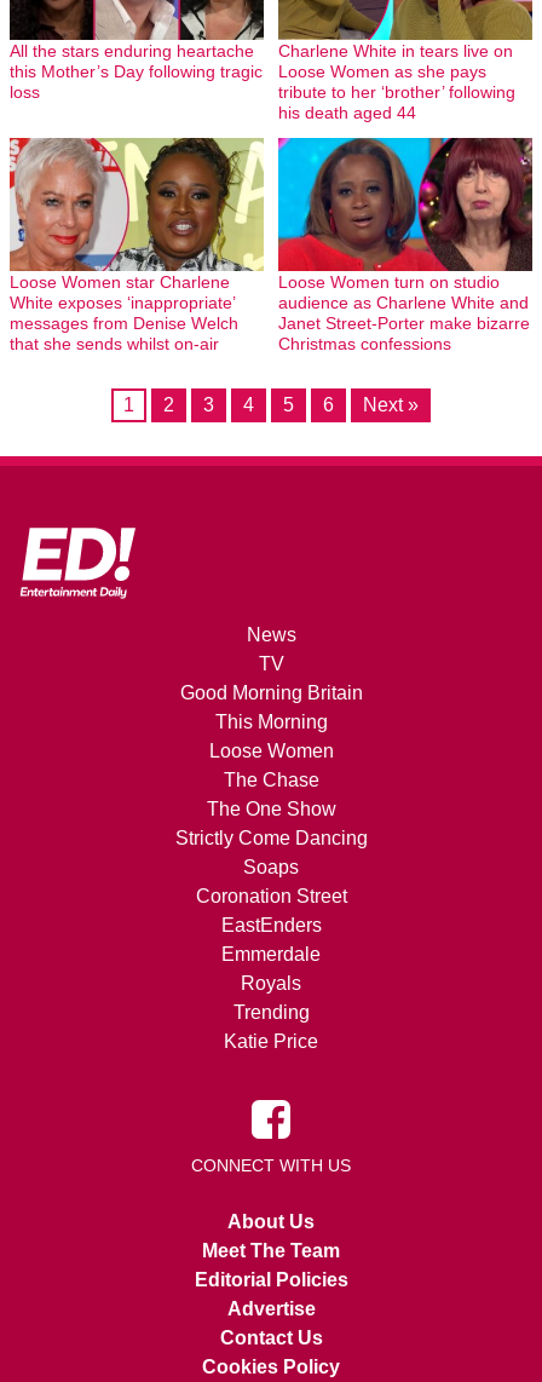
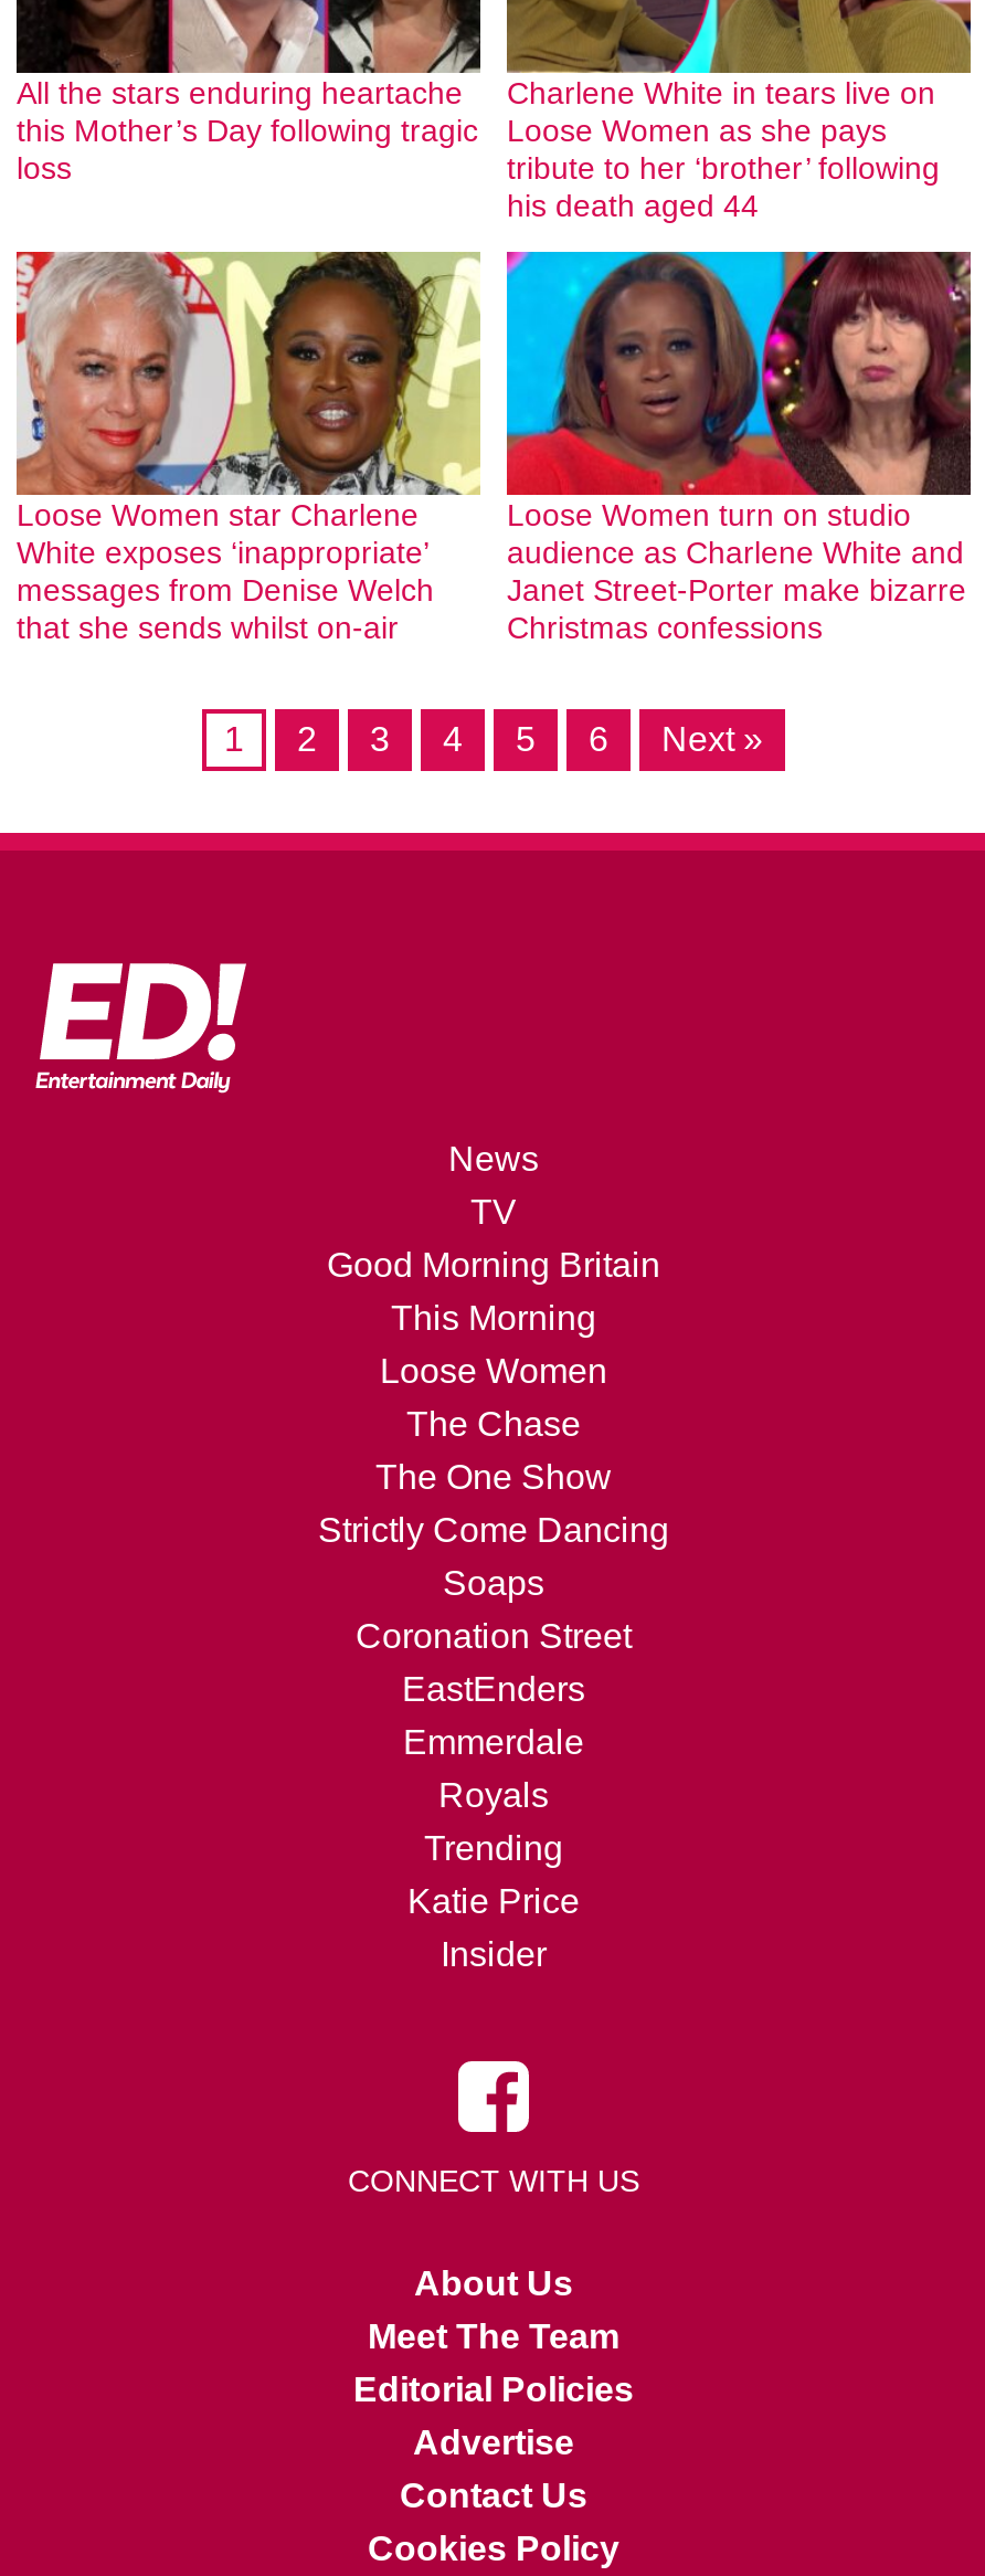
none -> [441,1934,547,1972] Insider

